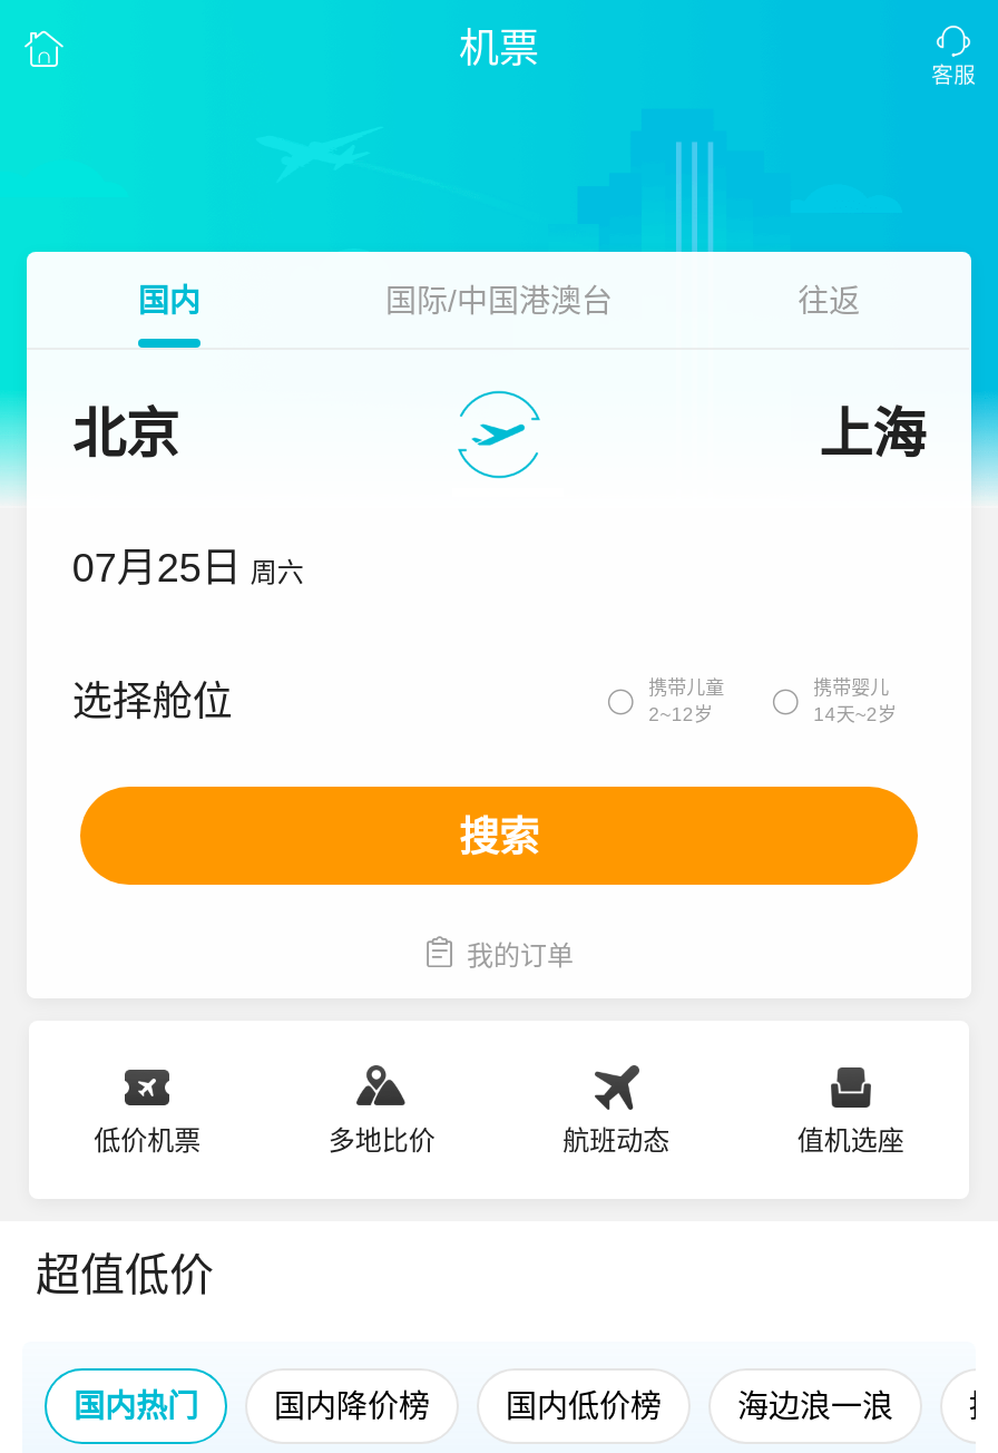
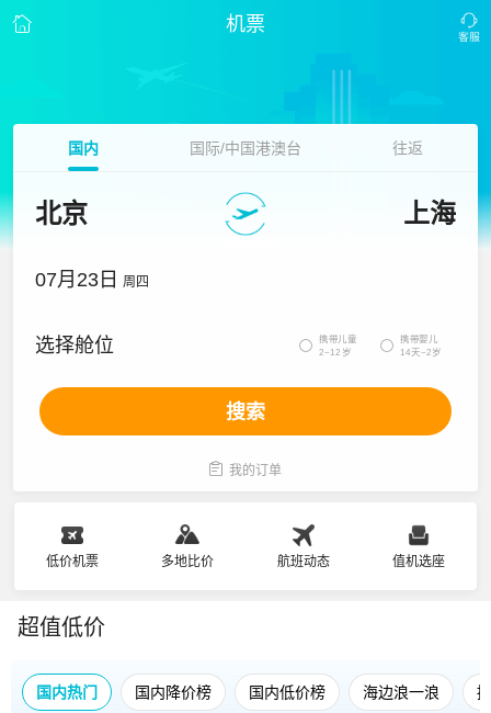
[72,546,304,591] 07月25日 周六 -> [35,269,149,291] 07月23日 周四

